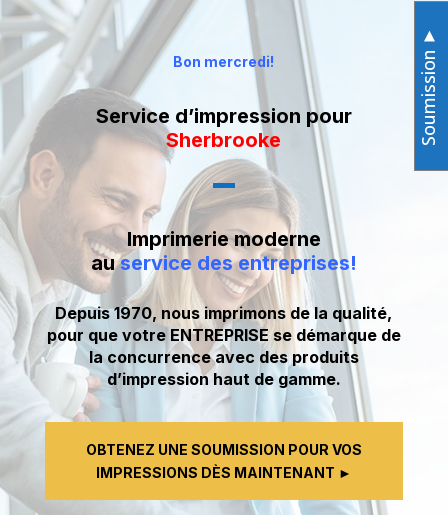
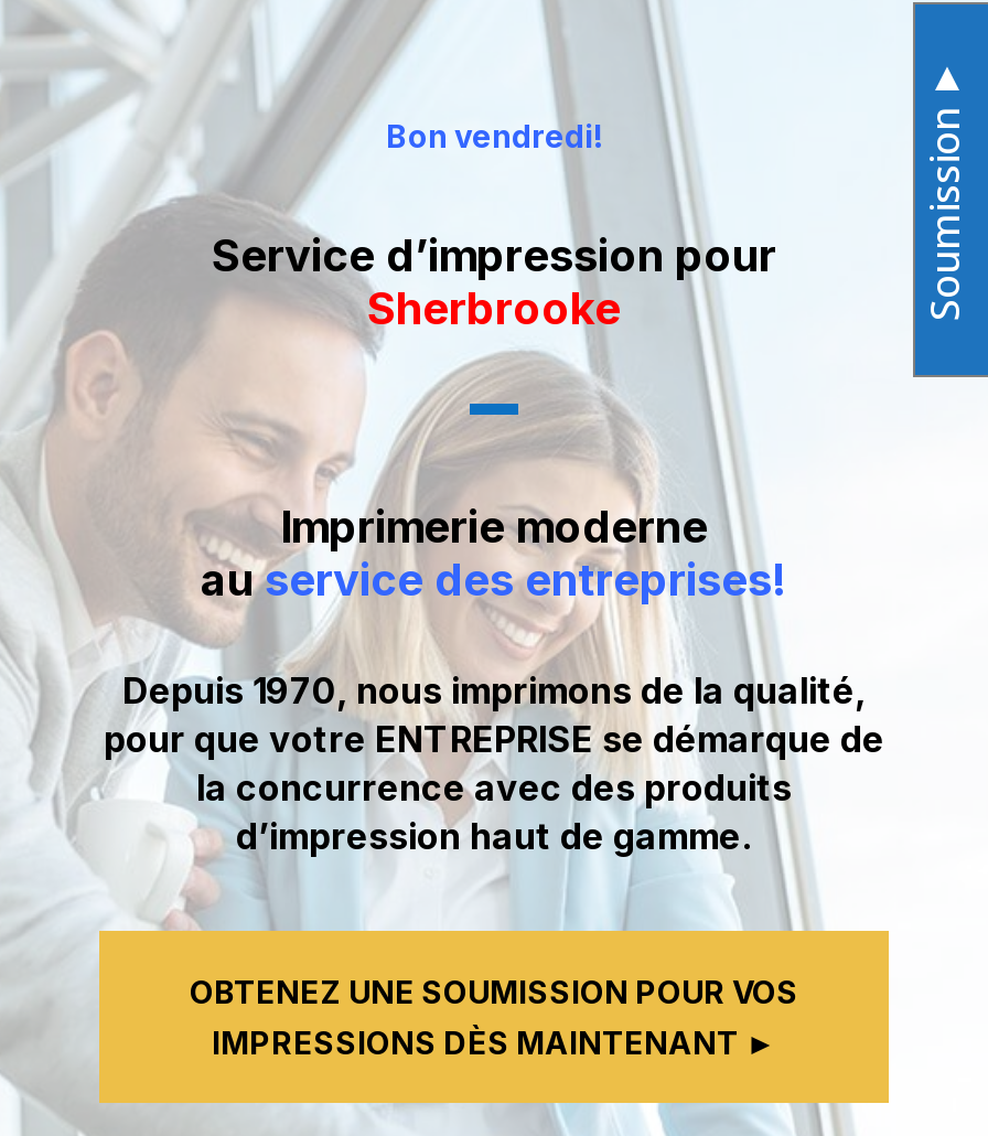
[173,53,274,70] Bon mercredi! -> [386,117,602,154] Bon vendredi!

